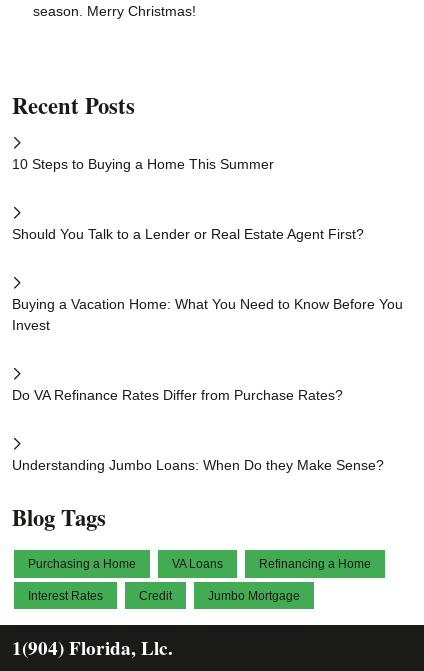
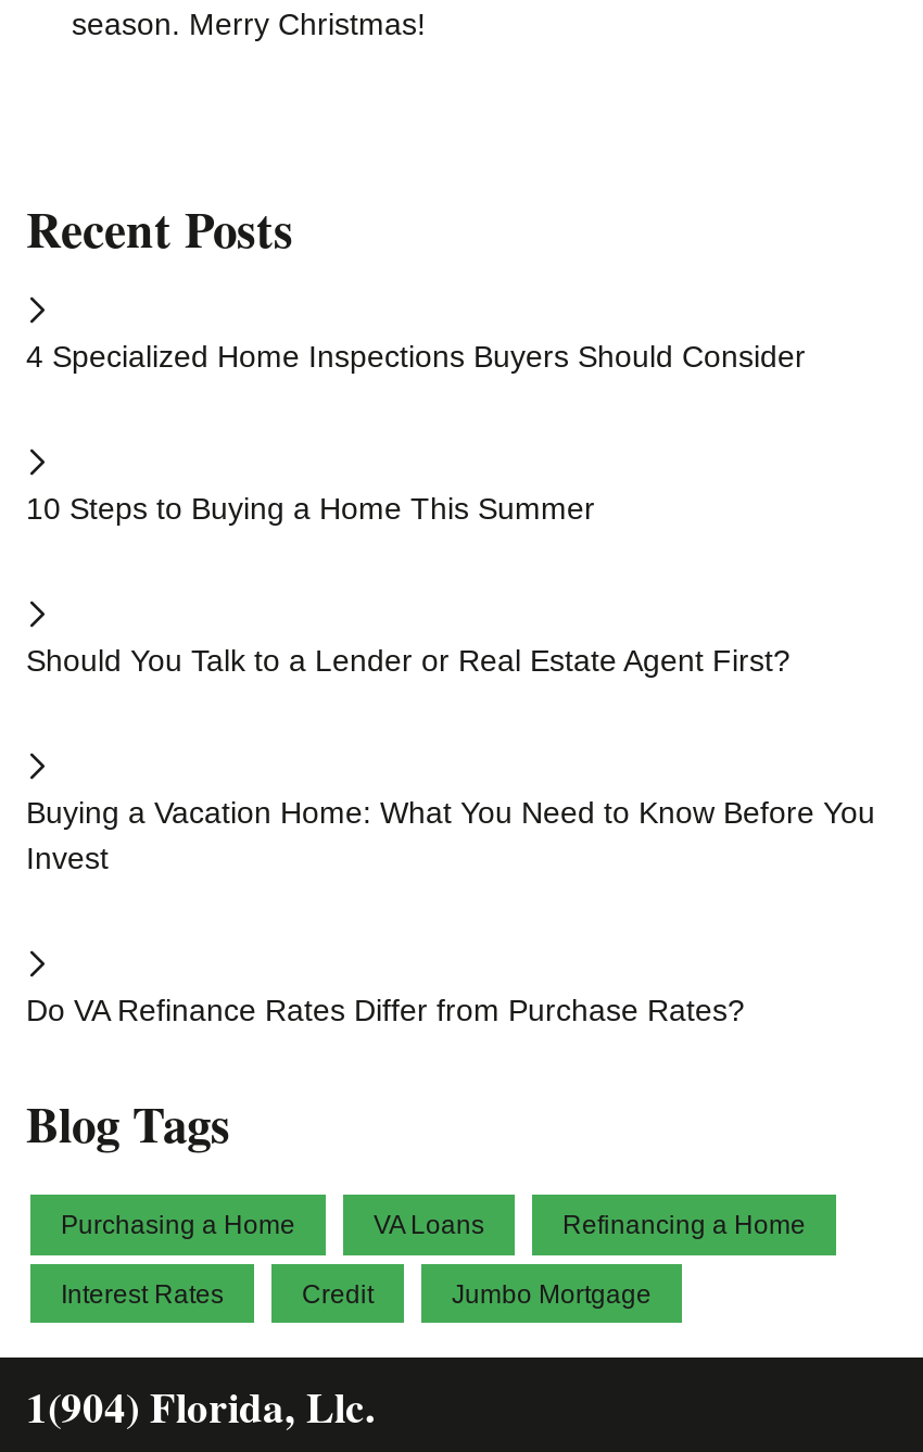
none -> [26,340,806,375] 4 Specialized Home Inspections Buyers Should Consider
moved [12,156,403,403] -> [26,492,875,1028]: 10 Steps to Buying a Home This Summer | Should You Talk to a Lender or Real Estate Agent First? | Buying a Vacation Home: What You Need to Know Before You | Invest | Do VA Refinance Rates Differ from Purchase Rates?
[12,457,384,473] Understanding Jumbo Loans: When Do they Make Sense? -> none

